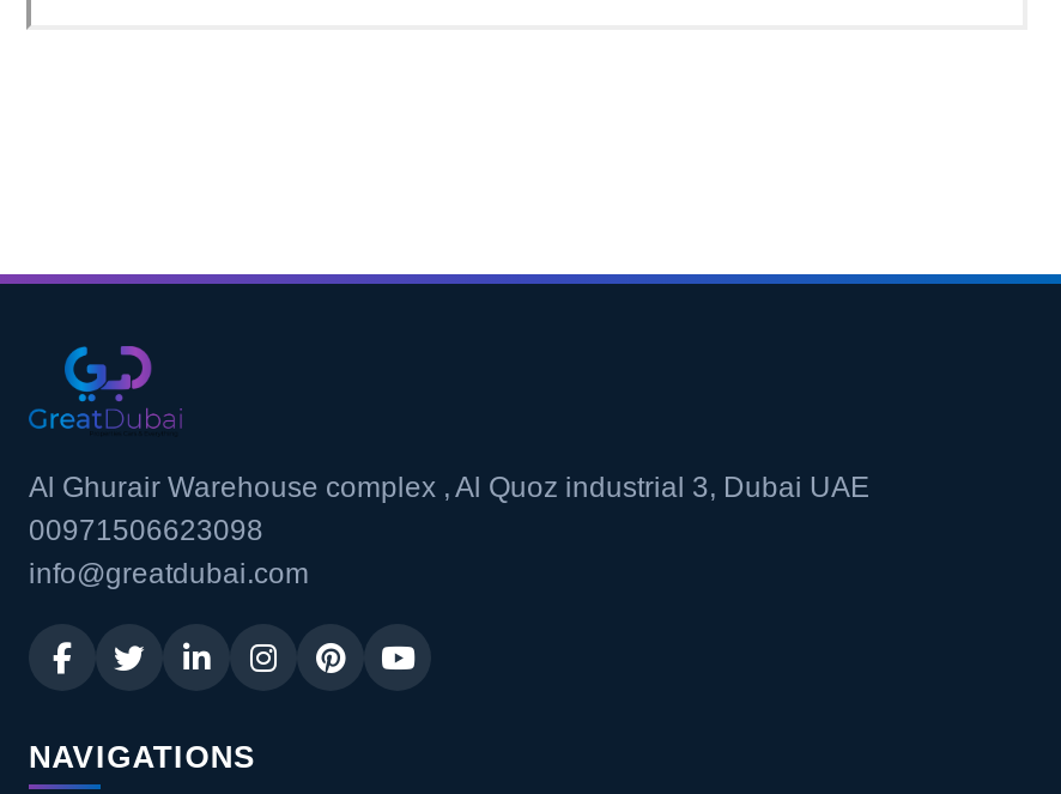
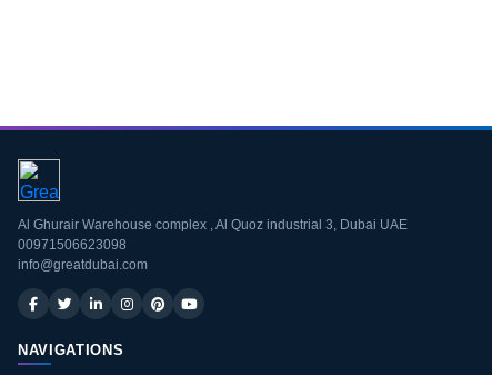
[29,344,175,437] [image] -> [17,158,74,203] [image]

